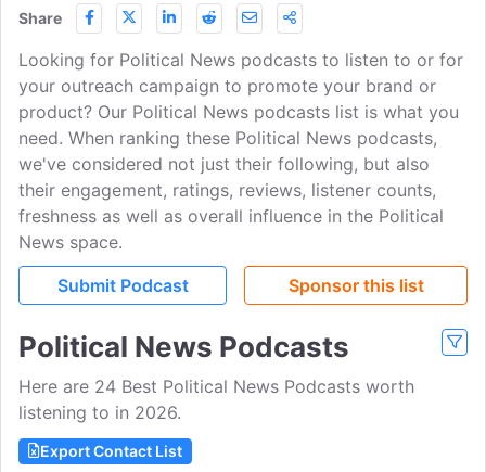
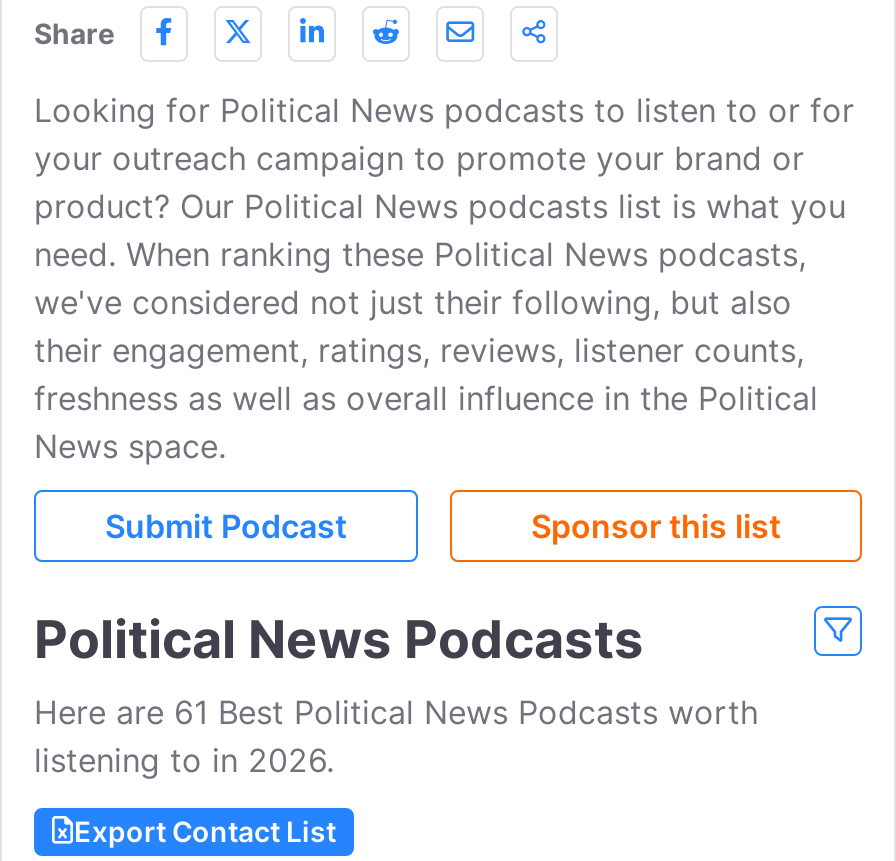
[18,375,414,397] Here are 24 Best Political News Podcasts worth -> [34,692,758,732] Here are 61 Best Political News Podcasts worth

